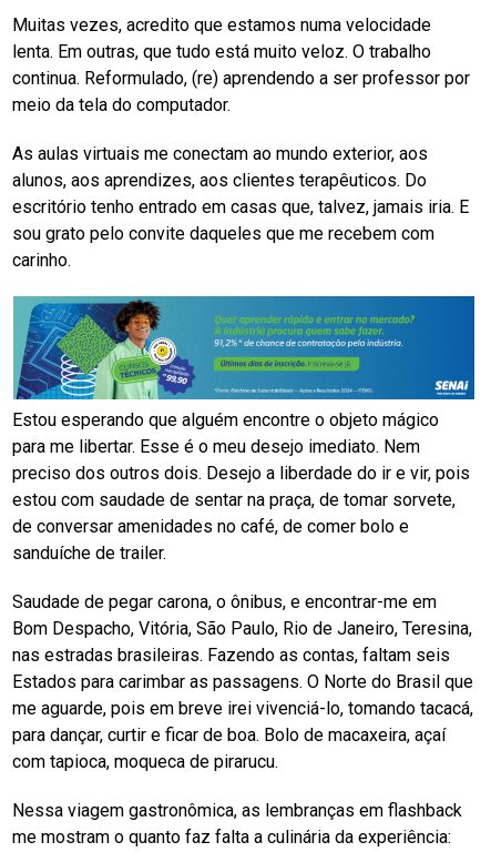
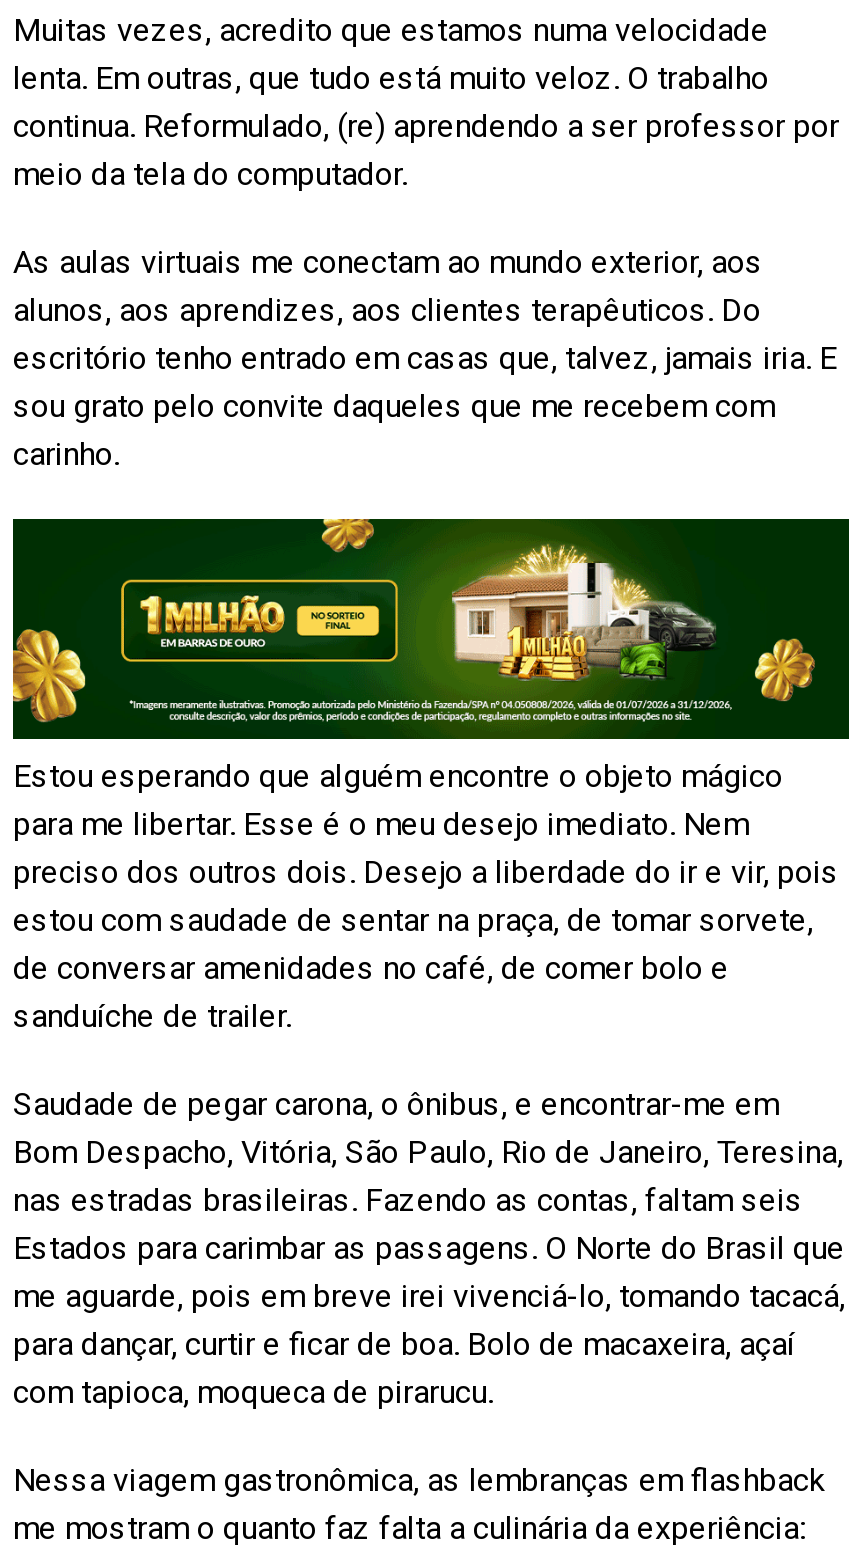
[12,295,475,400] [image] -> [11,517,851,741] [image]

